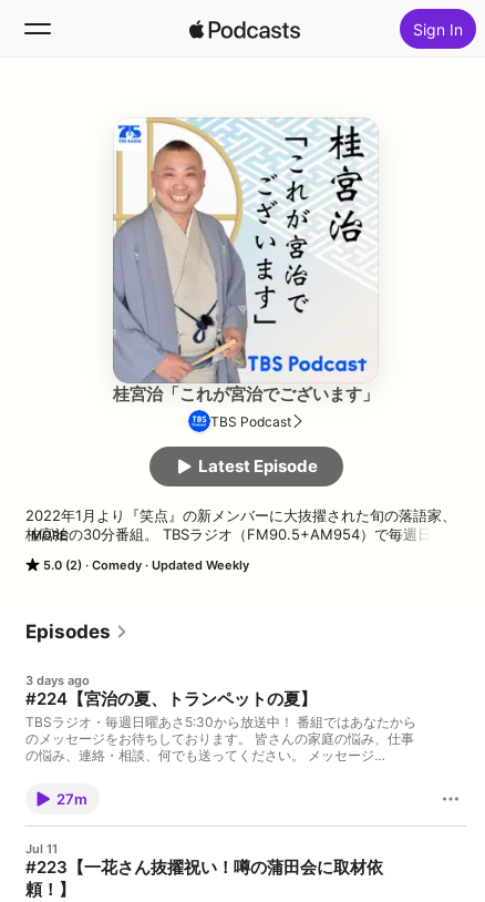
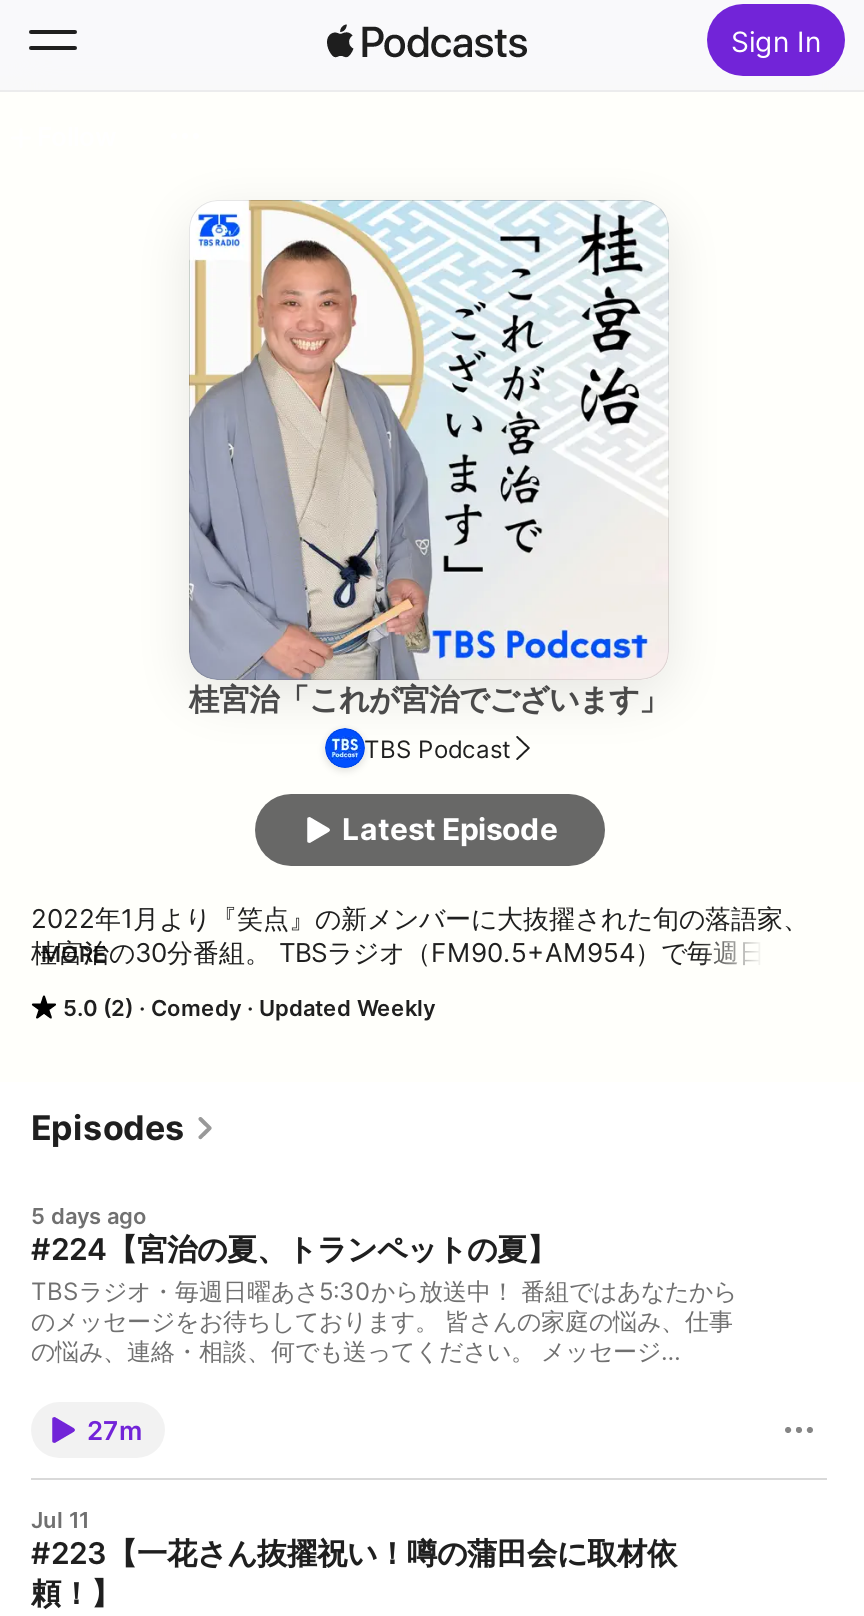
[25,673,90,688] 3 days ago -> [31,1202,147,1230] 5 days ago

